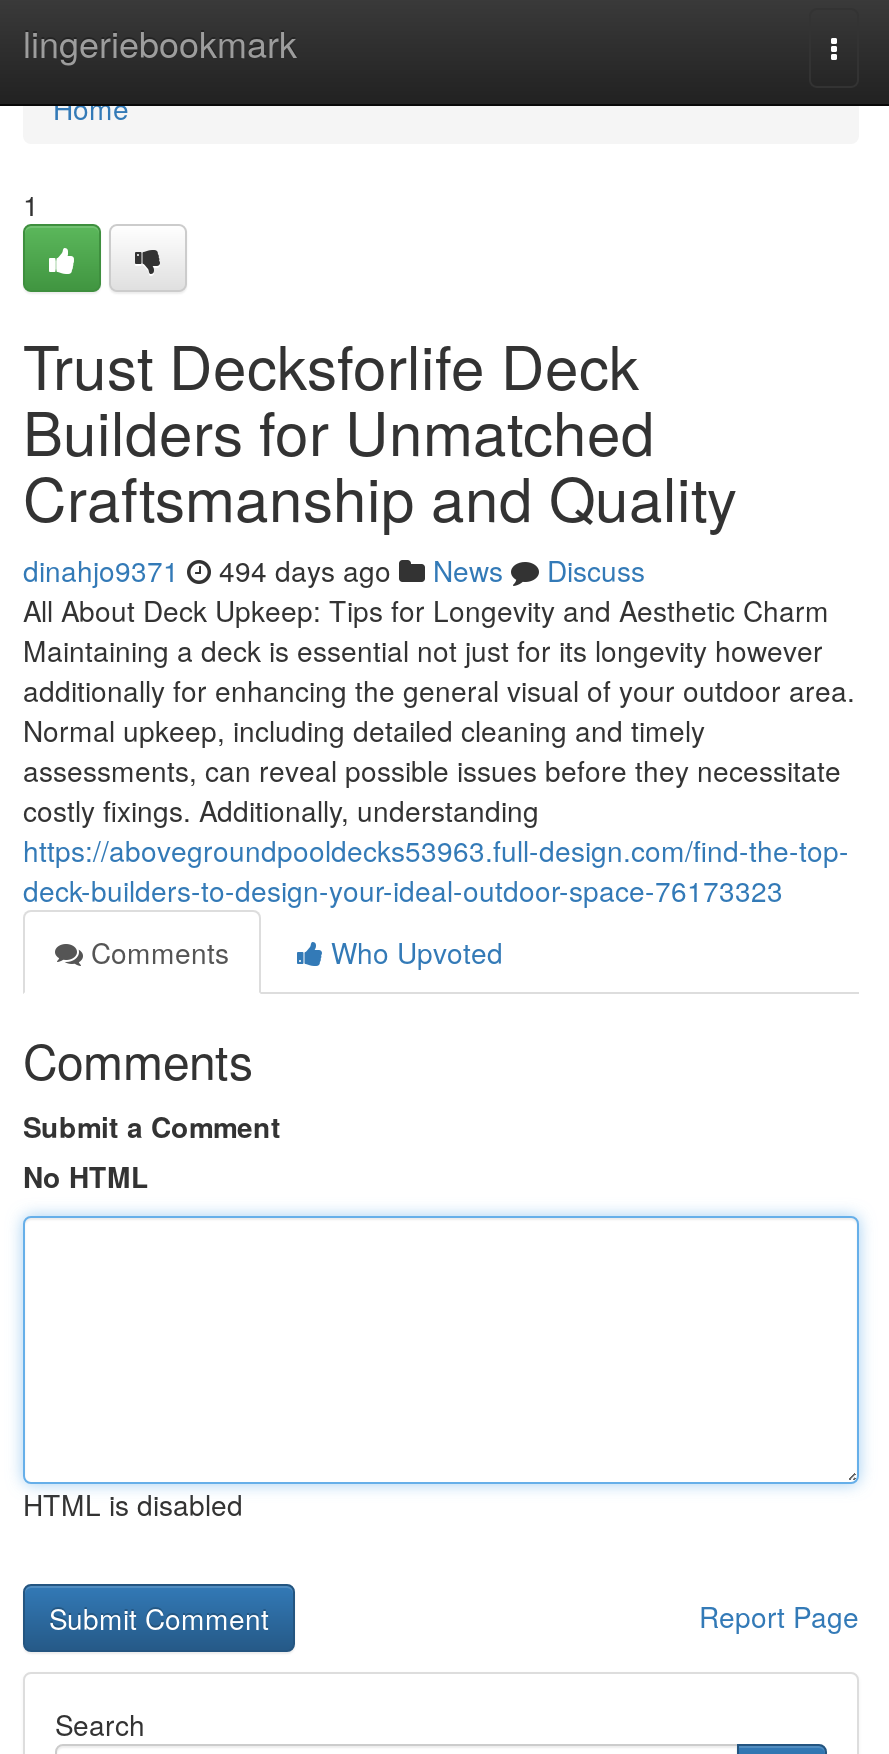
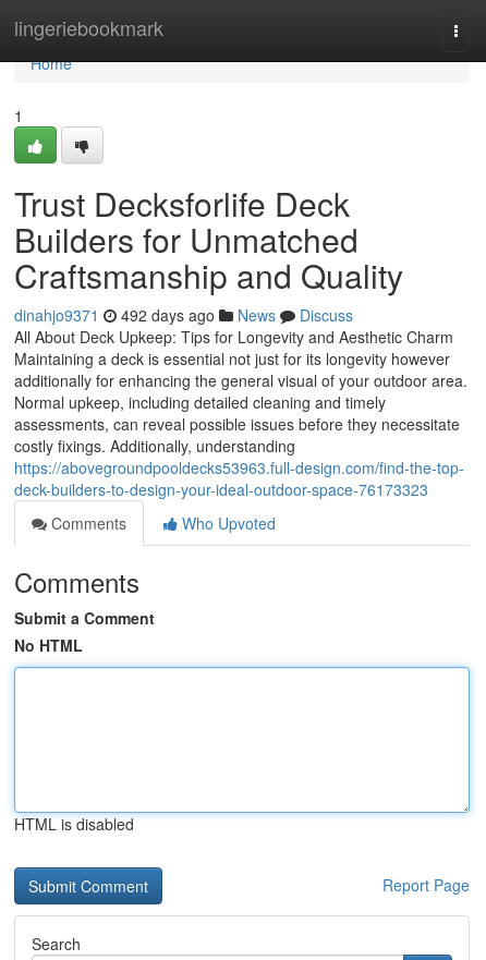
[23,550,645,590] dinahjo9371 494 days ago News Discuss -> [14,304,353,326] dinahjo9371 492 days ago News Discuss

